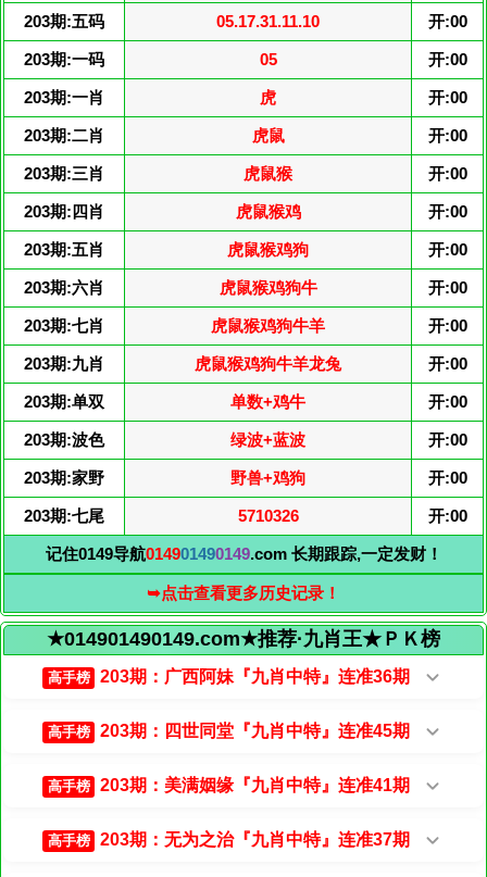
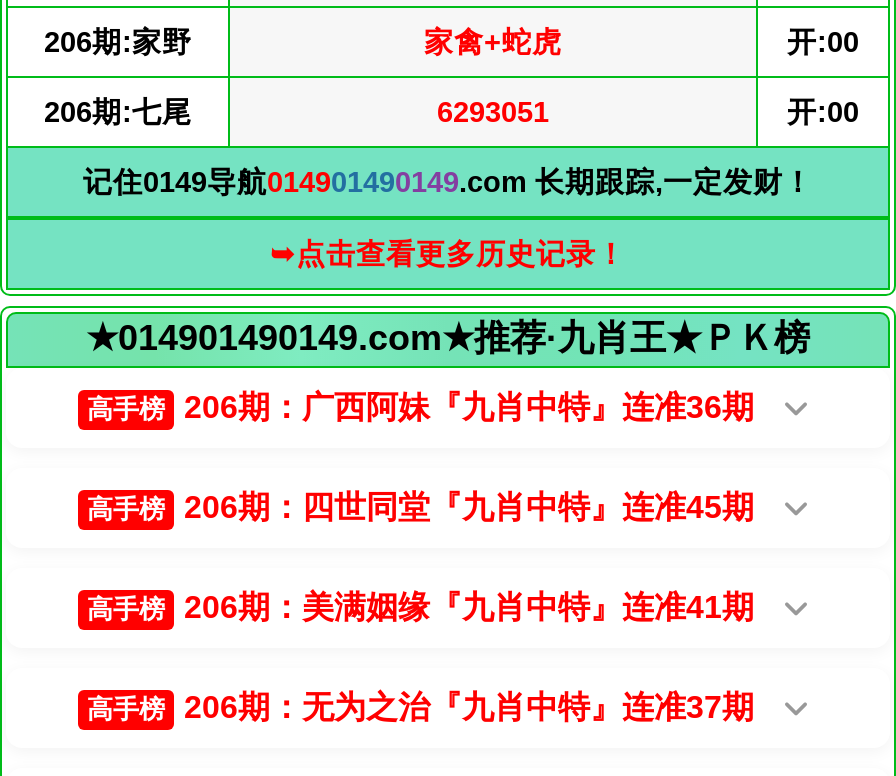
[24,13,320,31] 203期:五码 | 05.17.31.11.10 -> [44,26,562,58] 206期:家野 | 家禽+蛇虎
[24,51,467,525] 203期:一码 | 05 | 开:00 | 203期:一肖 | 虎 | 开:00 | 203期:二肖 | 虎鼠 | 开:00 | 203期:三肖 | 虎鼠猴 | 开:00 | 203期:四肖 | 虎鼠猴鸡 | 开:00 | 203期:五肖 | 虎鼠猴鸡狗 | 开:00 | 203期:六肖 | 虎鼠猴鸡狗牛 | 开:00 | 203期:七肖 | 虎鼠猴鸡狗牛羊 | 开:00 | 203期:九肖 | 虎鼠猴鸡狗牛羊龙兔 | 开:00 | 203期:单双 | 单数+鸡牛 | 开:00 | 203期:波色 | 绿波+蓝波 | 开:00 | 203期:家野 | 野兽+鸡狗 | 开:00 | 203期:七尾 | 5710326 -> [44,96,549,128] 206期:七尾 | 6293051
[100,667,410,686] 203期：广西阿妹『九肖中特』连准36期 -> [184,390,754,424] 206期：广西阿妹『九肖中特』连准36期
[100,722,410,740] 203期：四世同堂『九肖中特』连准45期 -> [184,490,754,524] 206期：四世同堂『九肖中特』连准45期
[100,776,410,795] 203期：美满姻缘『九肖中特』连准41期 -> [184,590,754,624] 206期：美满姻缘『九肖中特』连准41期
[100,830,410,849] 203期：无为之治『九肖中特』连准37期 -> [184,690,754,724] 206期：无为之治『九肖中特』连准37期

